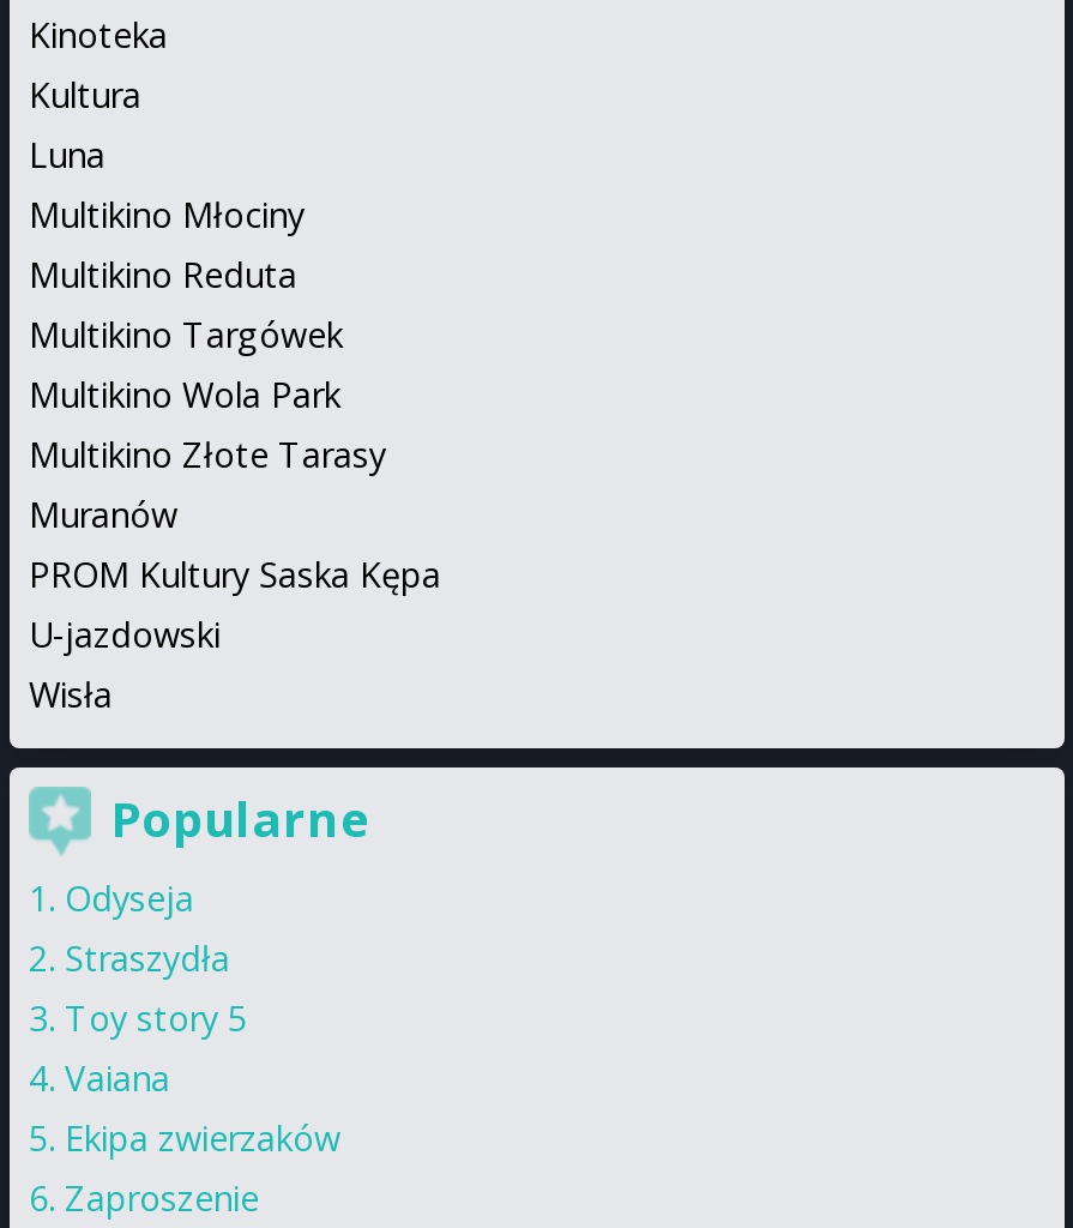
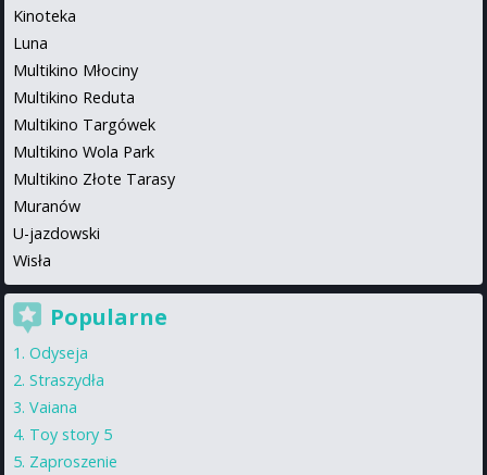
[29,71,141,116] Kultura -> none
[29,550,441,596] PROM Kultury Saska Kępa -> none
[65,994,247,1040] Toy story 5 -> none
[65,1114,340,1160] Ekipa zwierzaków -> [29,423,112,444] Toy story 5

